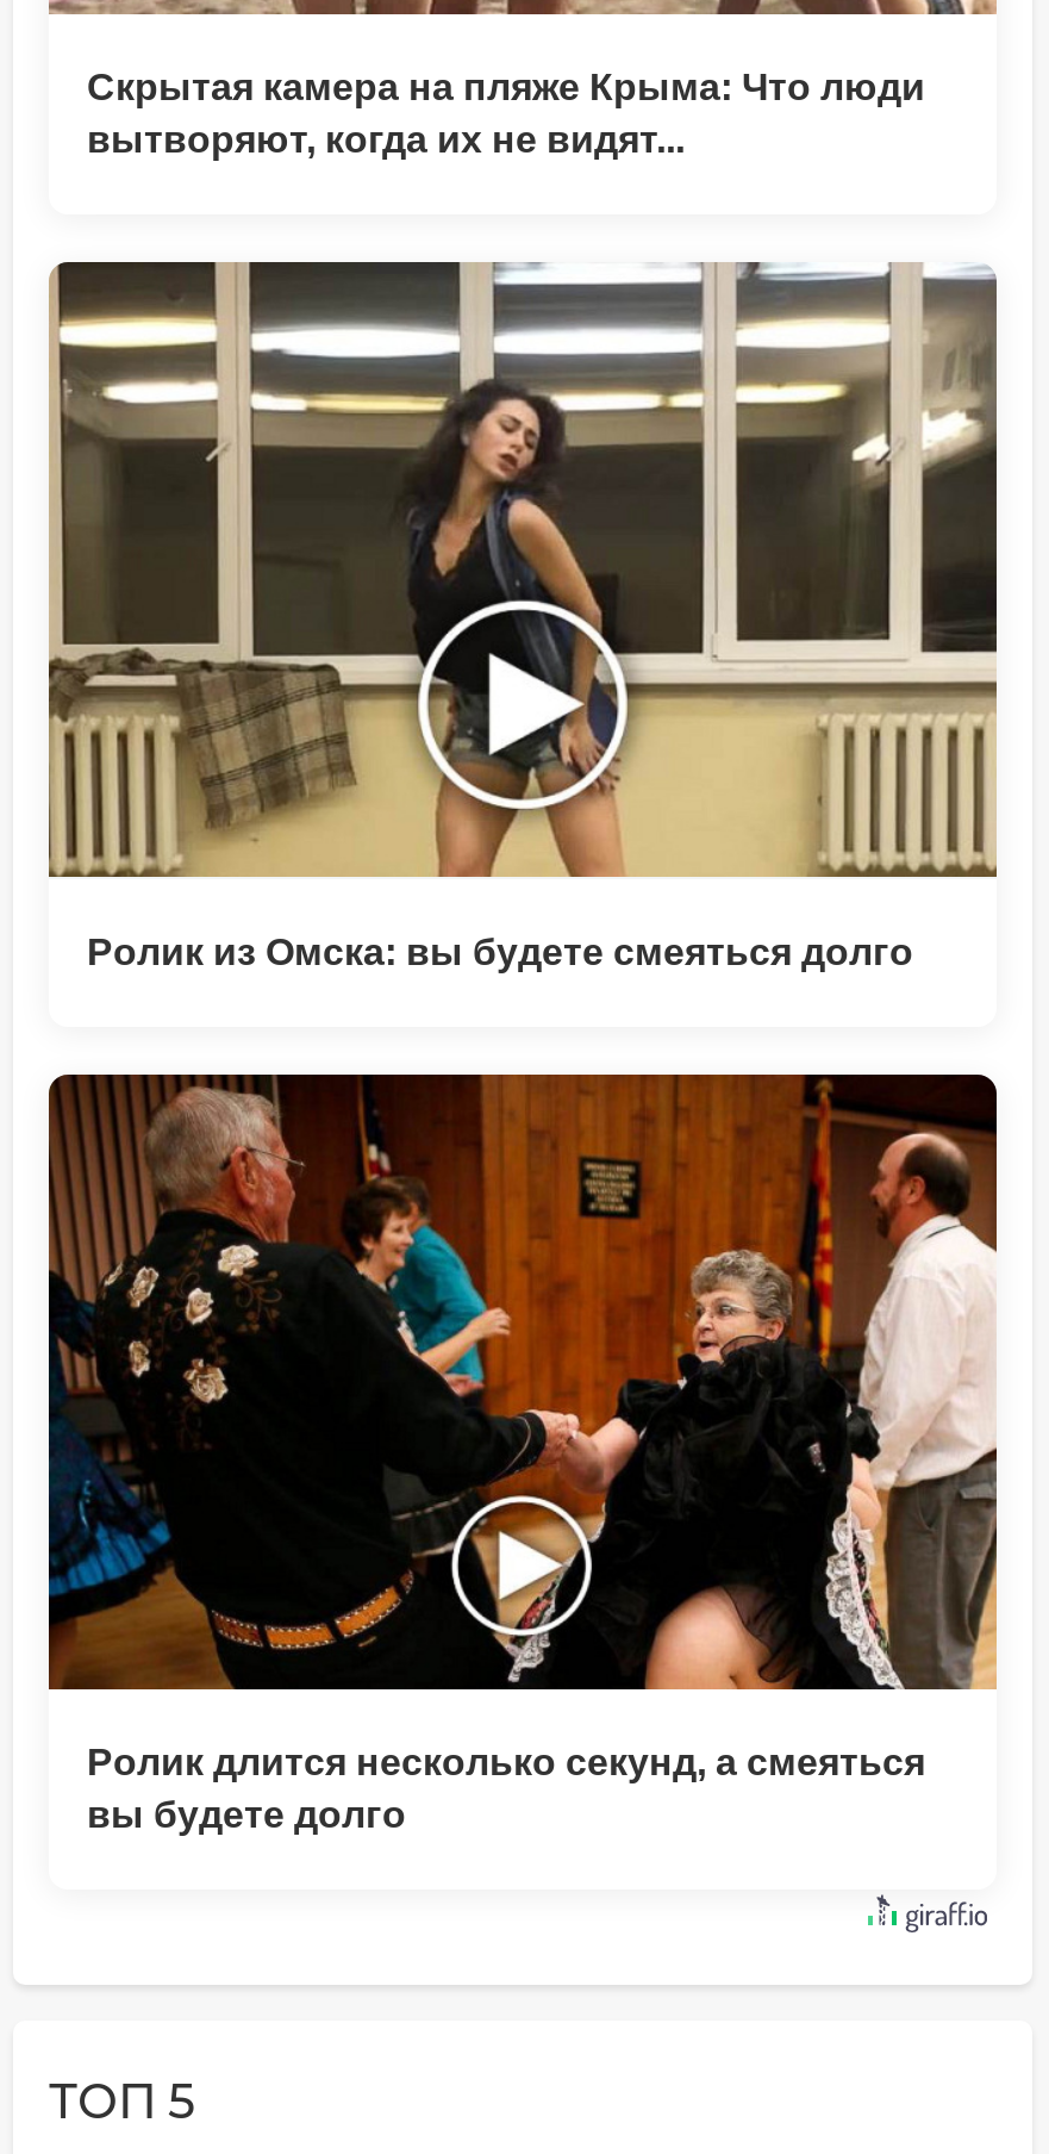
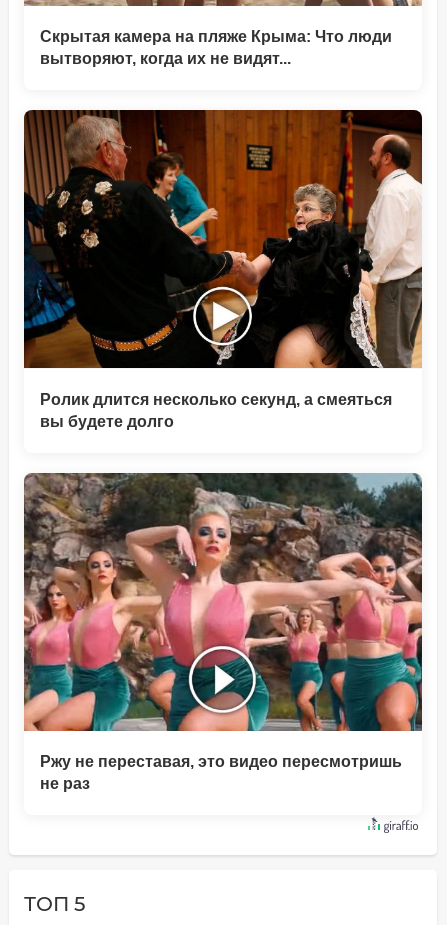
[49,262,999,971] [image] | Ролик из Омска: вы будете смеяться долго -> none
moved [46,1070,1001,1835] -> [23,108,424,430]: [image] | Ролик длится несколько секунд, а смеяться | вы будете долго
none -> [23,472,423,792] [image] | Ржу не переставая, это видео пересмотришь | не раз

